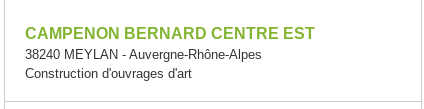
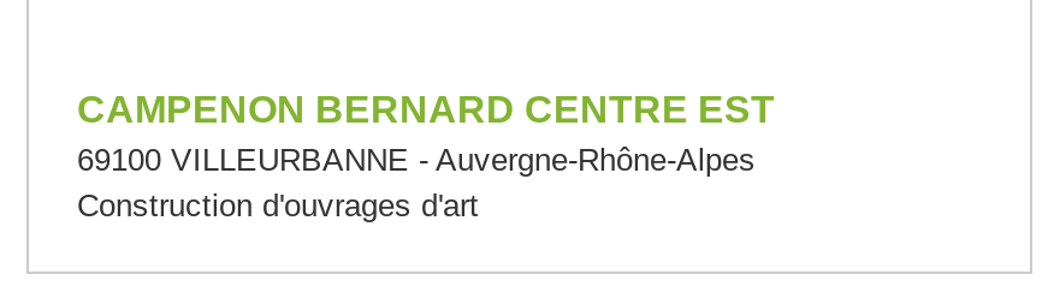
[25,47,262,62] 38240 MEYLAN - Auvergne-Rhône-Alpes -> [77,142,756,178] 69100 VILLEURBANNE - Auvergne-Rhône-Alpes

